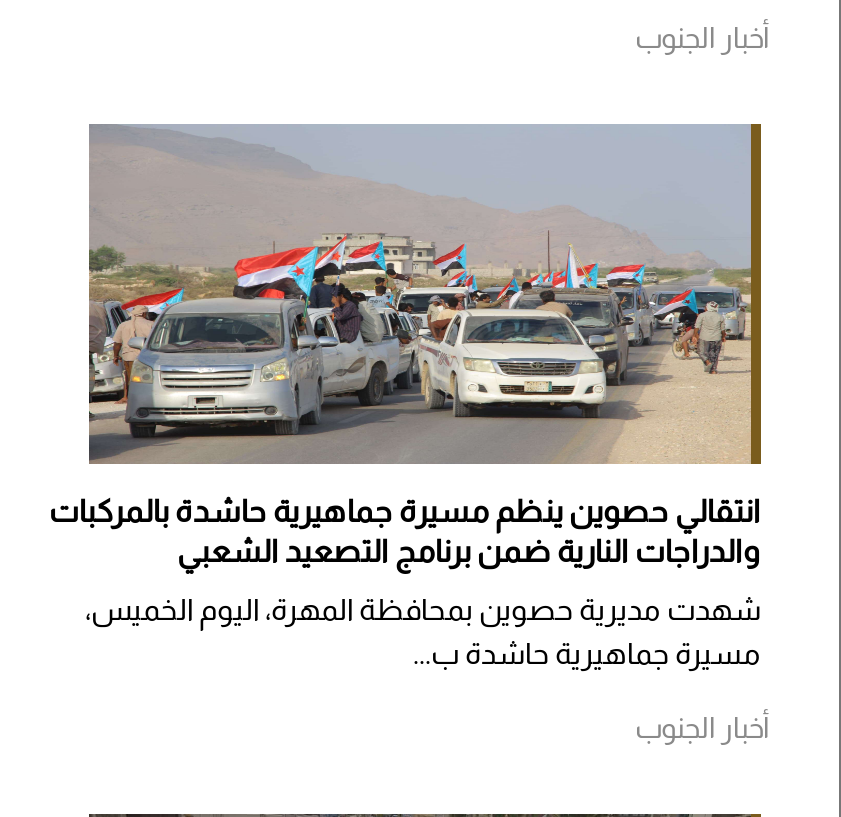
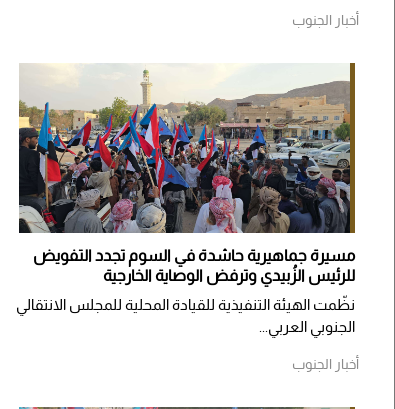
[49,123,761,568] [image] | انتقالي حصوين ينظم مسيرة جماهيرية حاشدة بالمركبات | والدراجات النارية ضمن برنامج التصعيد الشعبي -> [18,63,355,284] [image] | مسيرة جماهيرية حاشدة في السوم تجدد التفويض | للرئيس الزُبيدي وترفض الوصاية الخارجية
[85,592,761,670] شهدت مديرية حصوين بمحافظة المهرة، اليوم الخميس، | مسيرة جماهيرية حاشدة ب... -> [16,296,355,335] نظّمت الهيئة التنفيذية للقيادة المحلية للمجلس الانتقالي | الجنوبي العربي...

